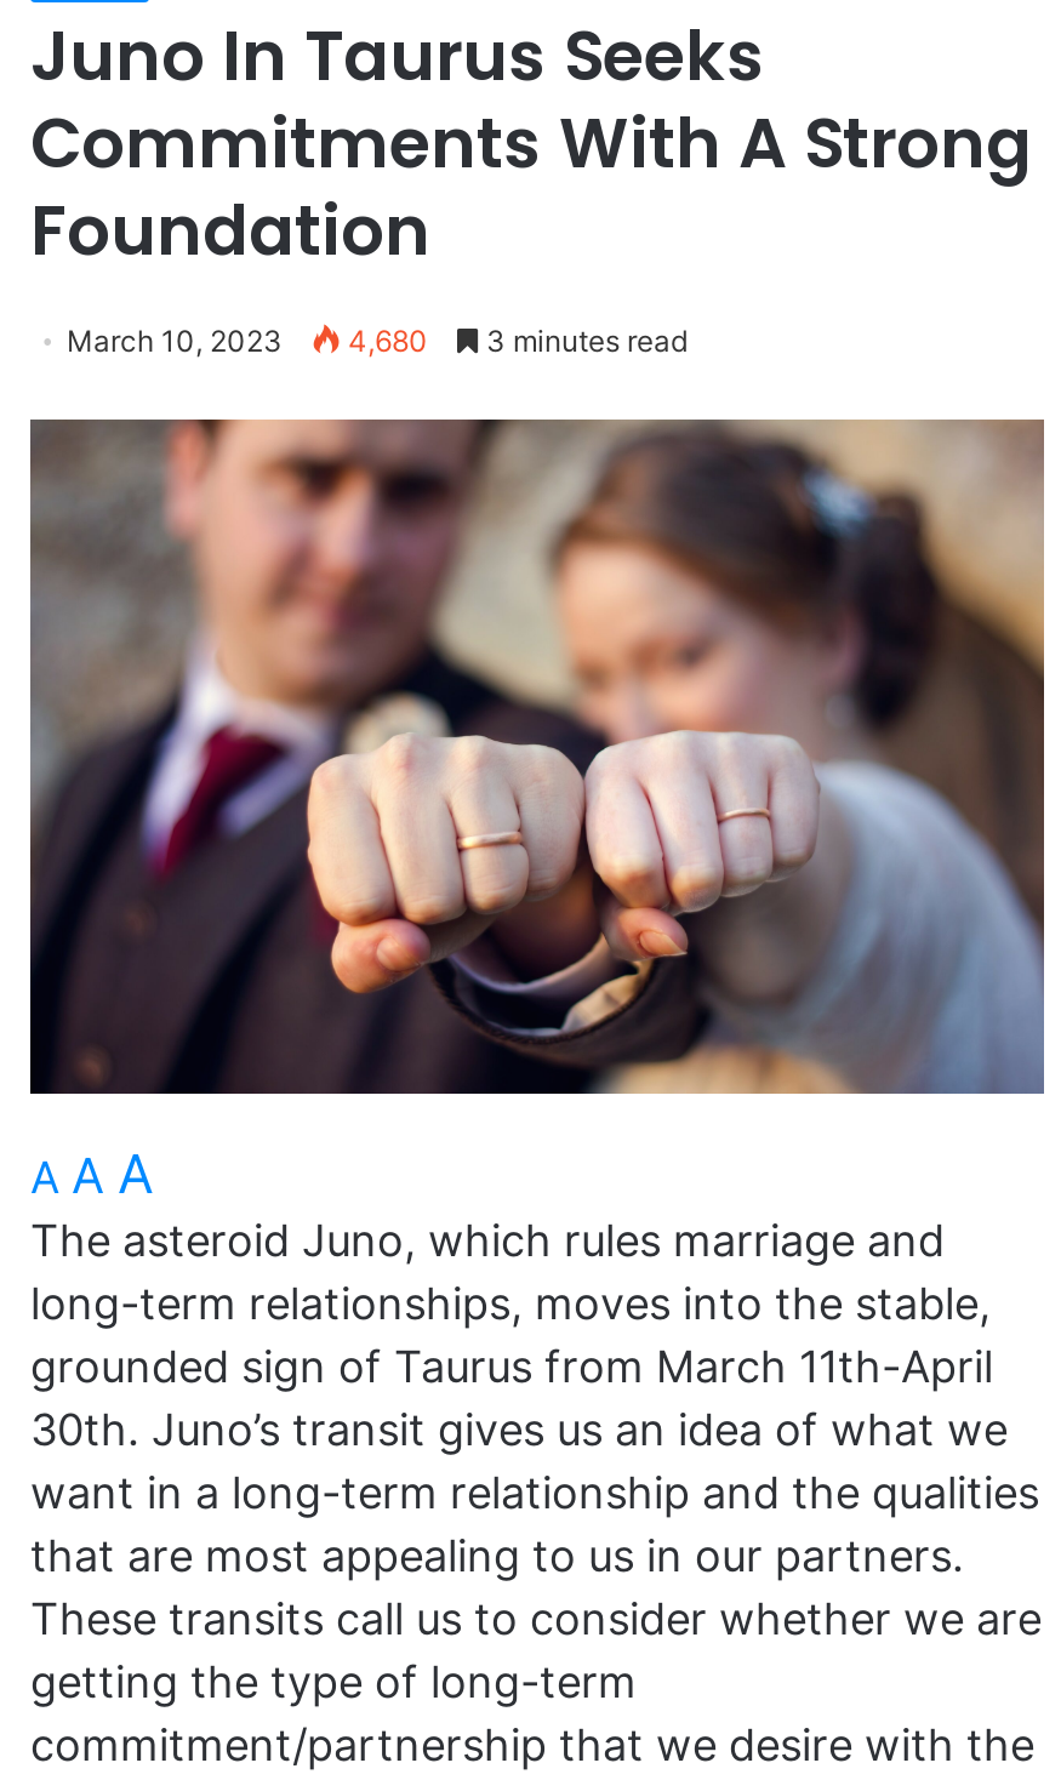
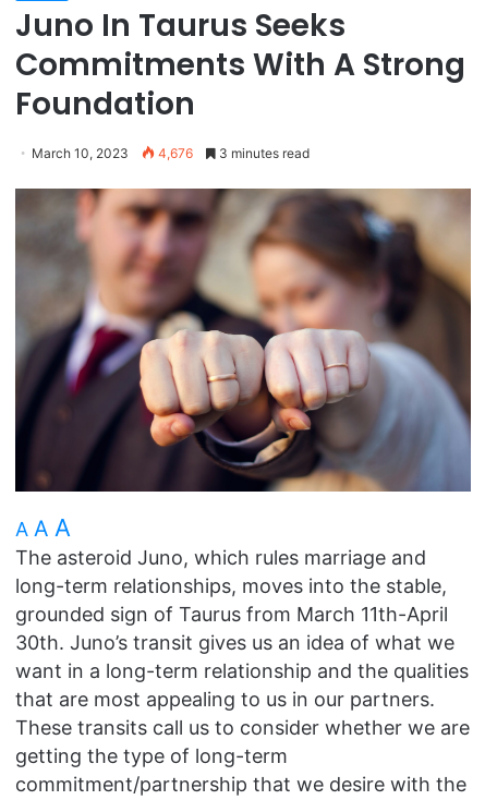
[67,322,688,358] March 10, 2023 4,680 3 minutes read -> [32,145,310,161] March 10, 2023 4,676 3 minutes read

